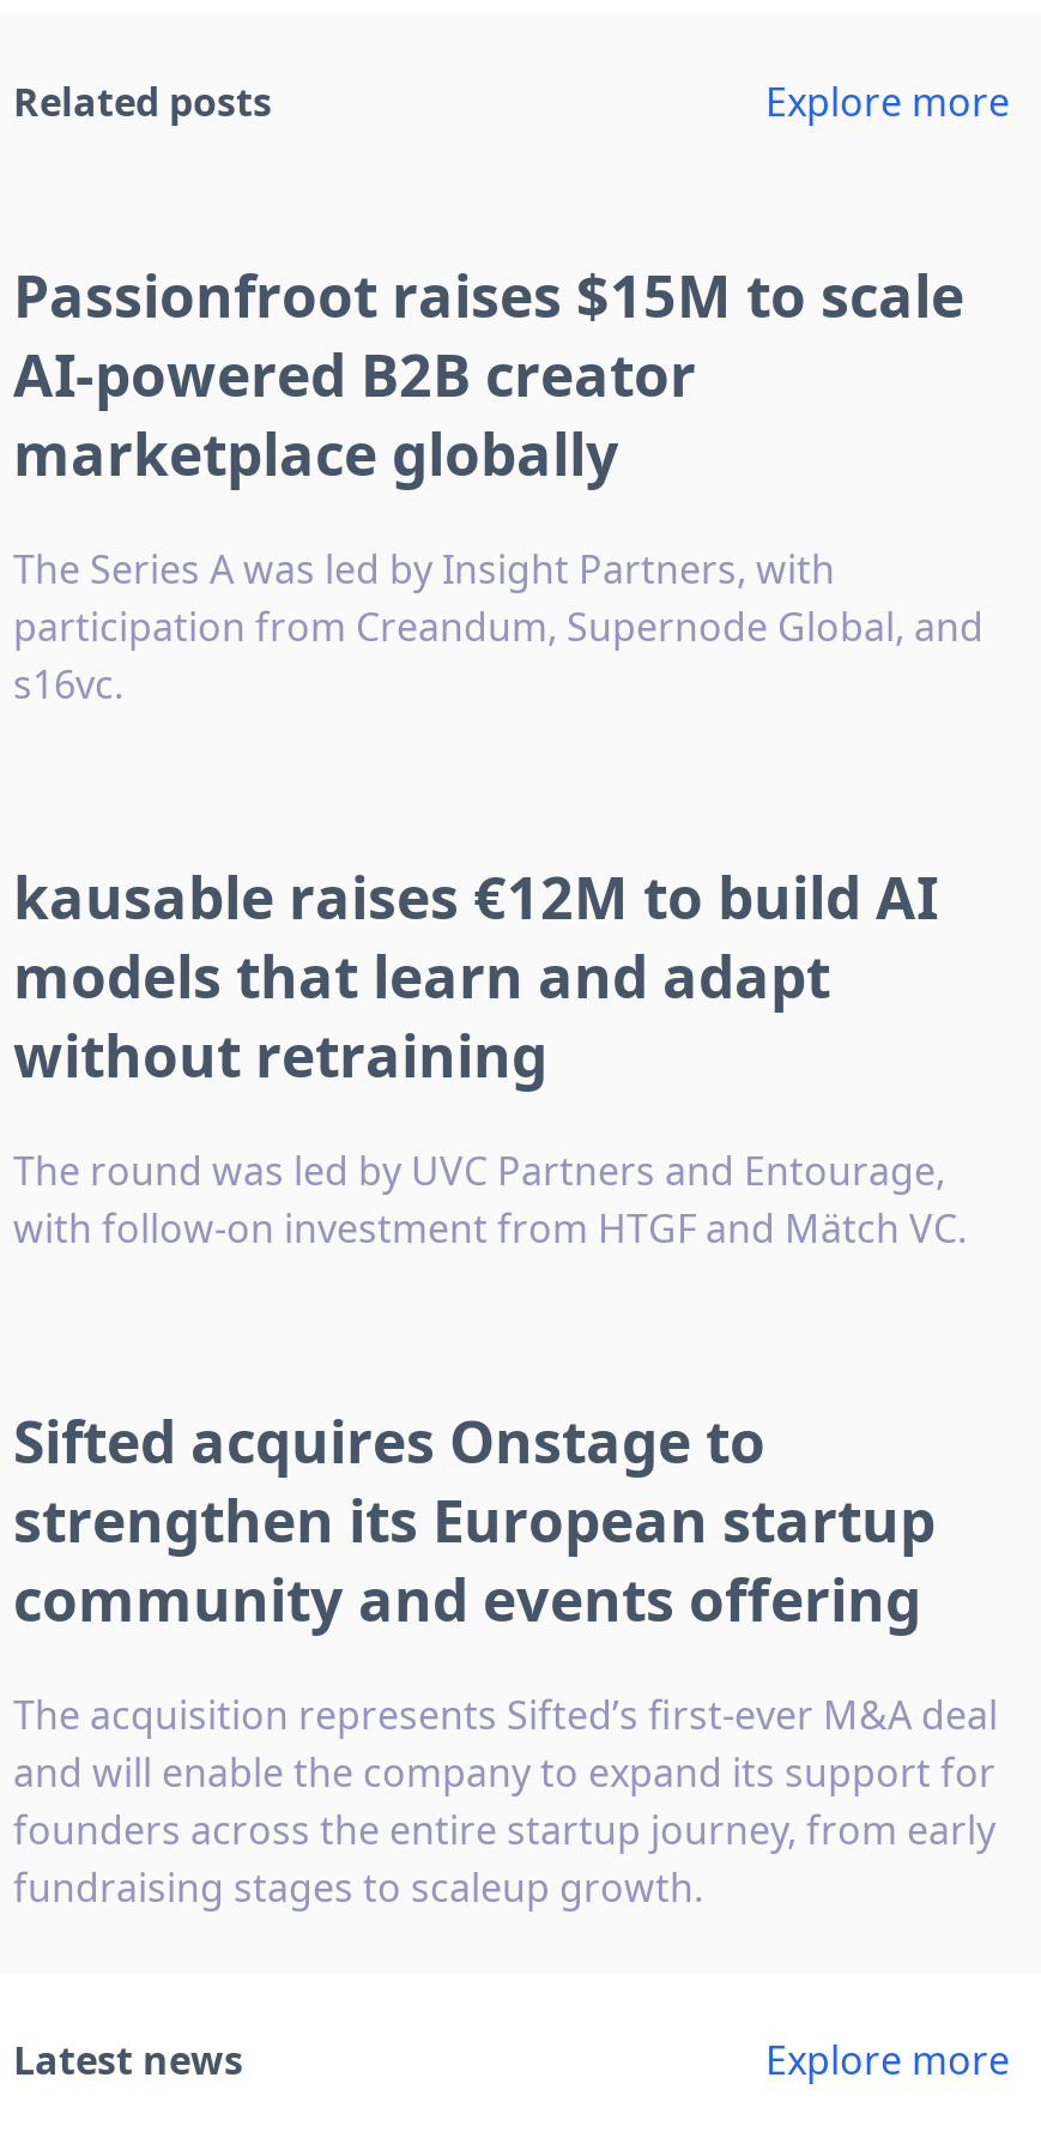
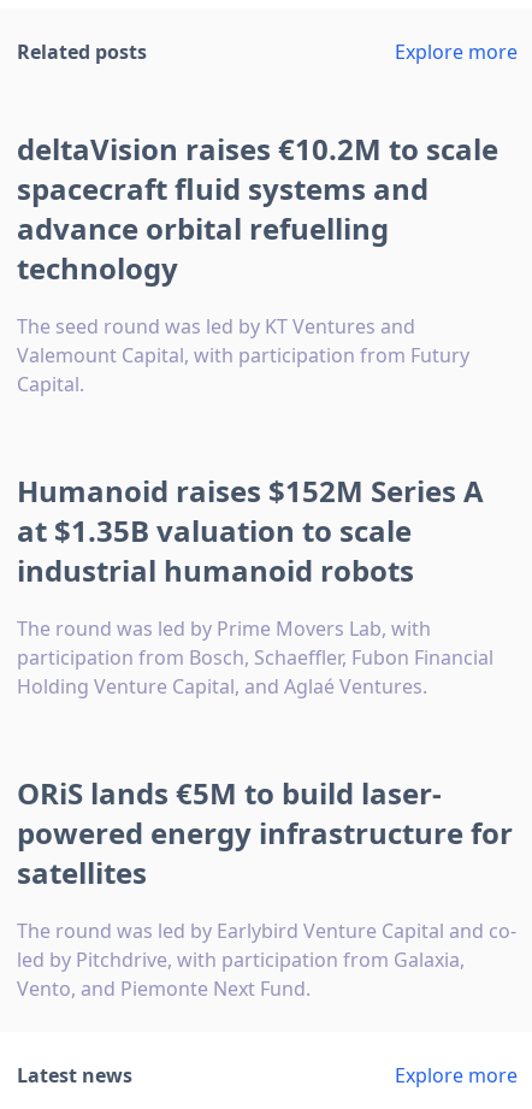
[13,255,964,493] Passionfroot raises $15M to scale | AI-powered B2B creator | marketplace globally -> [17,129,498,288] deltaVision raises €10.2M to scale | spacecraft fluid systems and | advance orbital refuelling | technology
[13,543,983,711] The Series A was led by Insight Partners, with | participation from Creandum, Supernode Global, and | s16vc. -> [17,313,469,397] The seed round was led by KT Ventures and | Valemount Capital, with participation from Futury | Capital.
[13,857,938,1094] kausable raises €12M to build AI | models that learn and adapt | without retraining -> [17,471,484,590] Humanoid raises $152M Series A | at $1.35B valuation to scale | industrial humanoid robots
[13,1145,967,1255] The round was led by UVC Partners and Entourage, | with follow-on investment from HTGF and Mätch VC. -> [17,615,493,700] The round was led by Prime Movers Lab, with | participation from Bosch, Schaeffler, Fubon Financial | Holding Venture Capital, and Aglaé Ventures.
[13,1401,936,1638] Sifted acquires Onstage to | strengthen its European startup | community and events offering -> [17,773,513,892] ORiS lands €5M to build laser- | powered energy infrastructure for | satellites
[13,1689,998,1914] The acquisition represents Sifted’s first-ever M&A deal | and will enable the company to expand its support for | founders across the entire startup journey, from early | fundraising stages to scaleup growth. -> [17,918,516,1002] The round was led by Earlybird Venture Capital and co- | led by Pitchdrive, with participation from Galaxia, | Vento, and Piemonte Next Fund.

